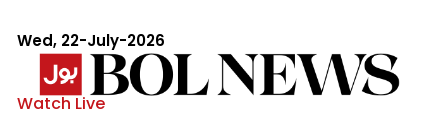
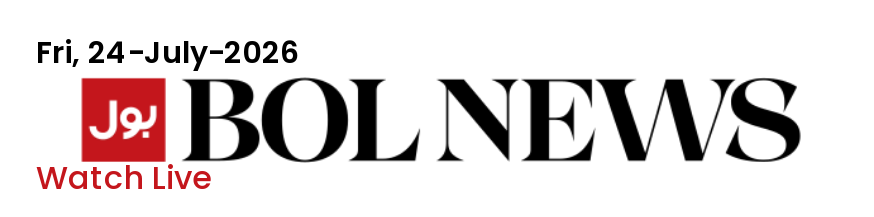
[17,30,165,51] Wed, 22-July-2026 -> [36,31,300,73] Fri, 24-July-2026

